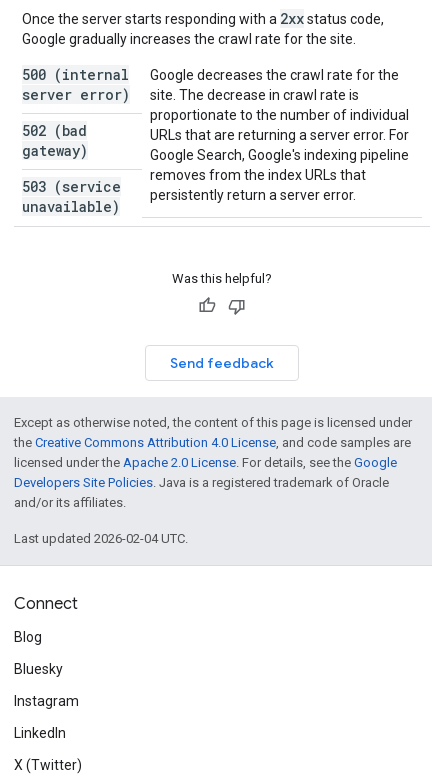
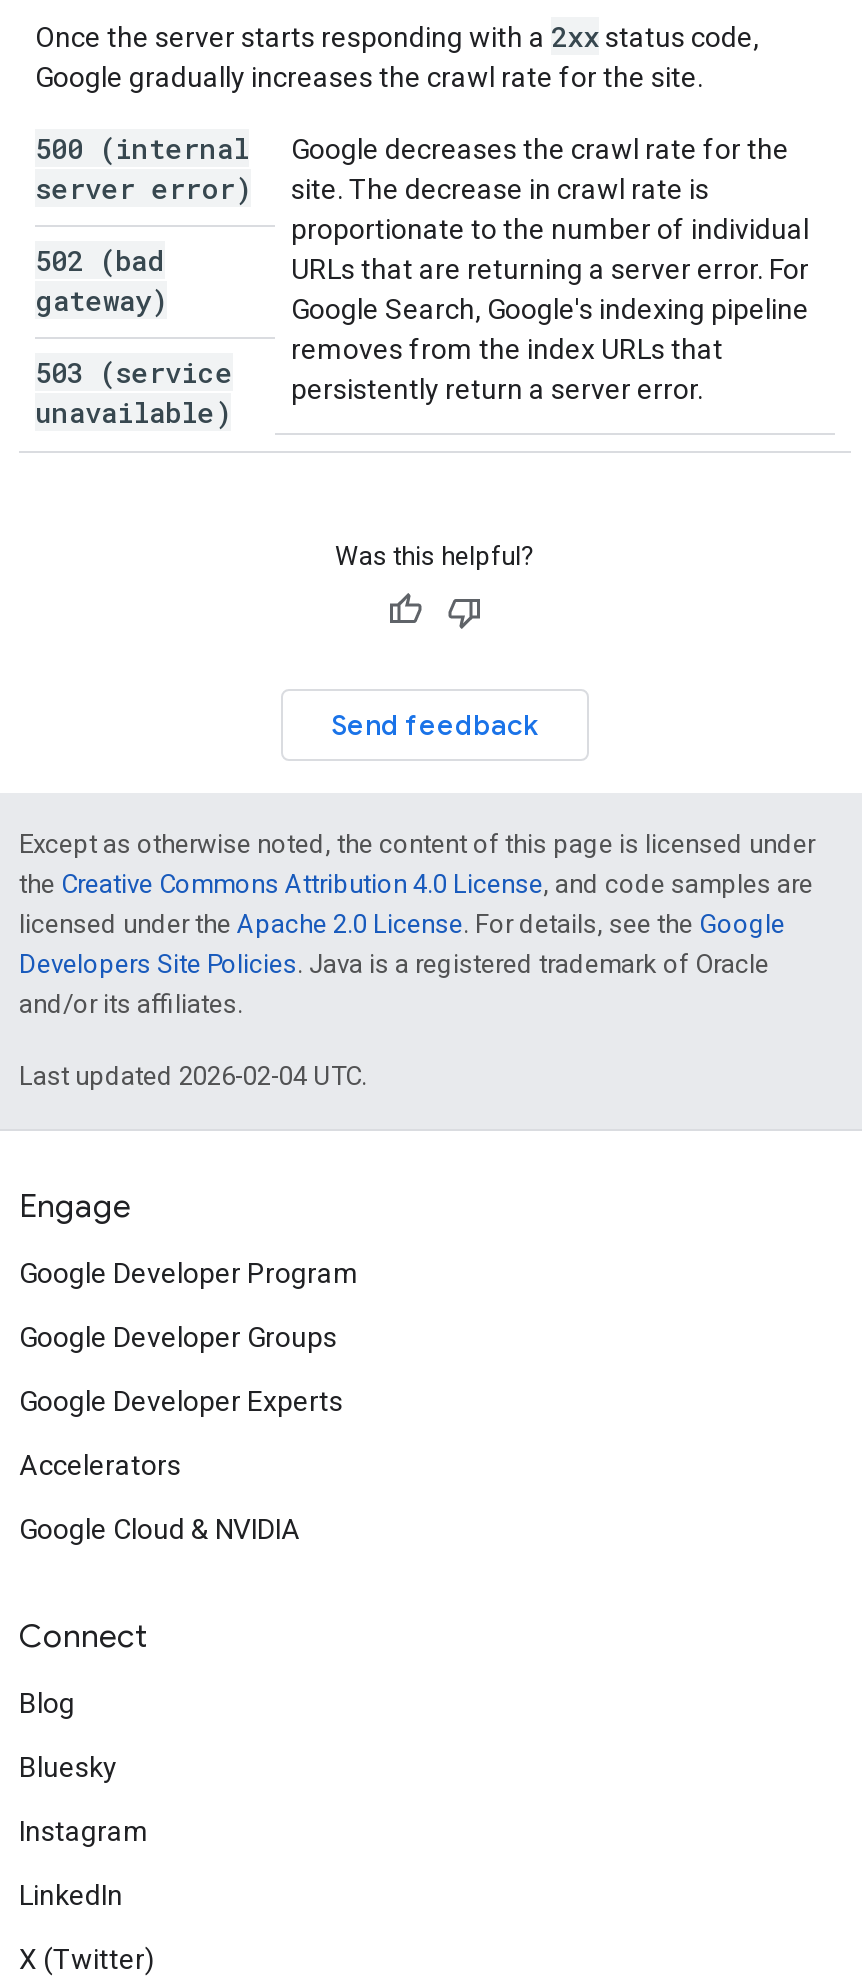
none -> [19,1187,359,1545] Engage | Google Developer Program | Google Developer Groups | Google Developer Experts | Accelerators | Google Cloud & NVIDIA

